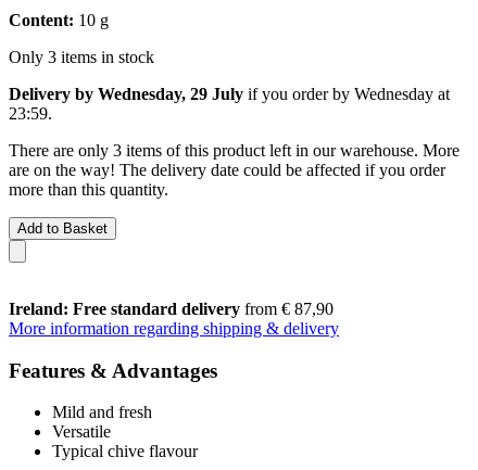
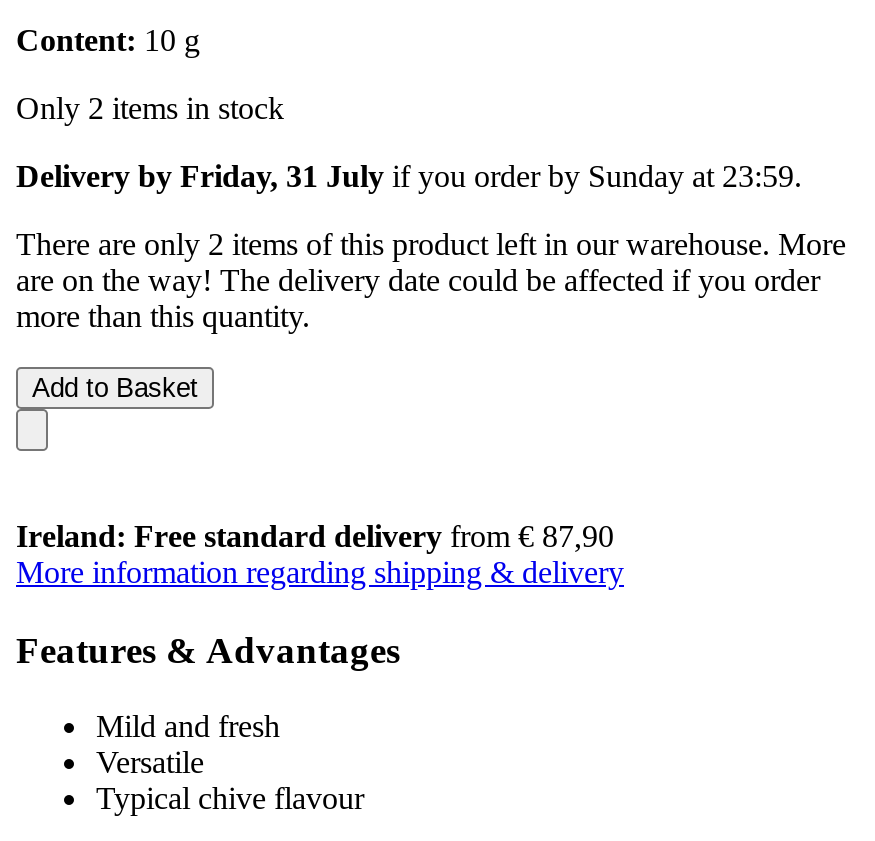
[9,48,154,66] Only 3 items in stock -> [16,91,284,125] Only 2 items in stock
[9,84,450,122] Delivery by Wednesday, 29 July if you order by Wednesday at | 23:59. -> [16,159,802,193] Delivery by Friday, 31 July if you order by Sunday at 23:59.
[9,141,460,159] There are only 3 items of this product left in our warehouse. More -> [16,227,846,261] There are only 2 items of this product left in our warehouse. More

